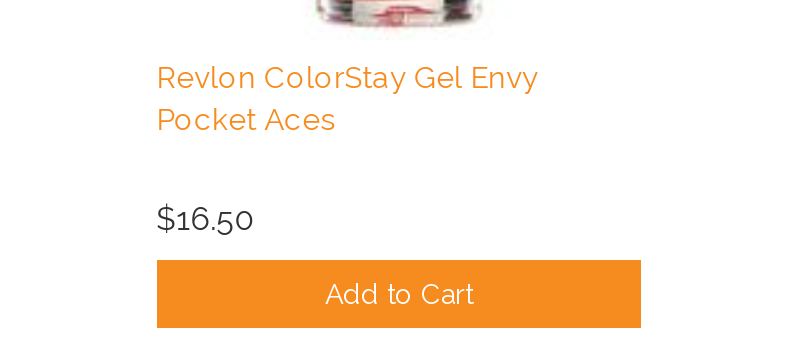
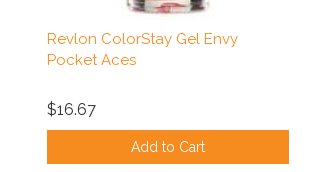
[156,200,254,238] $16.50 -> [47,100,96,119] $16.67

